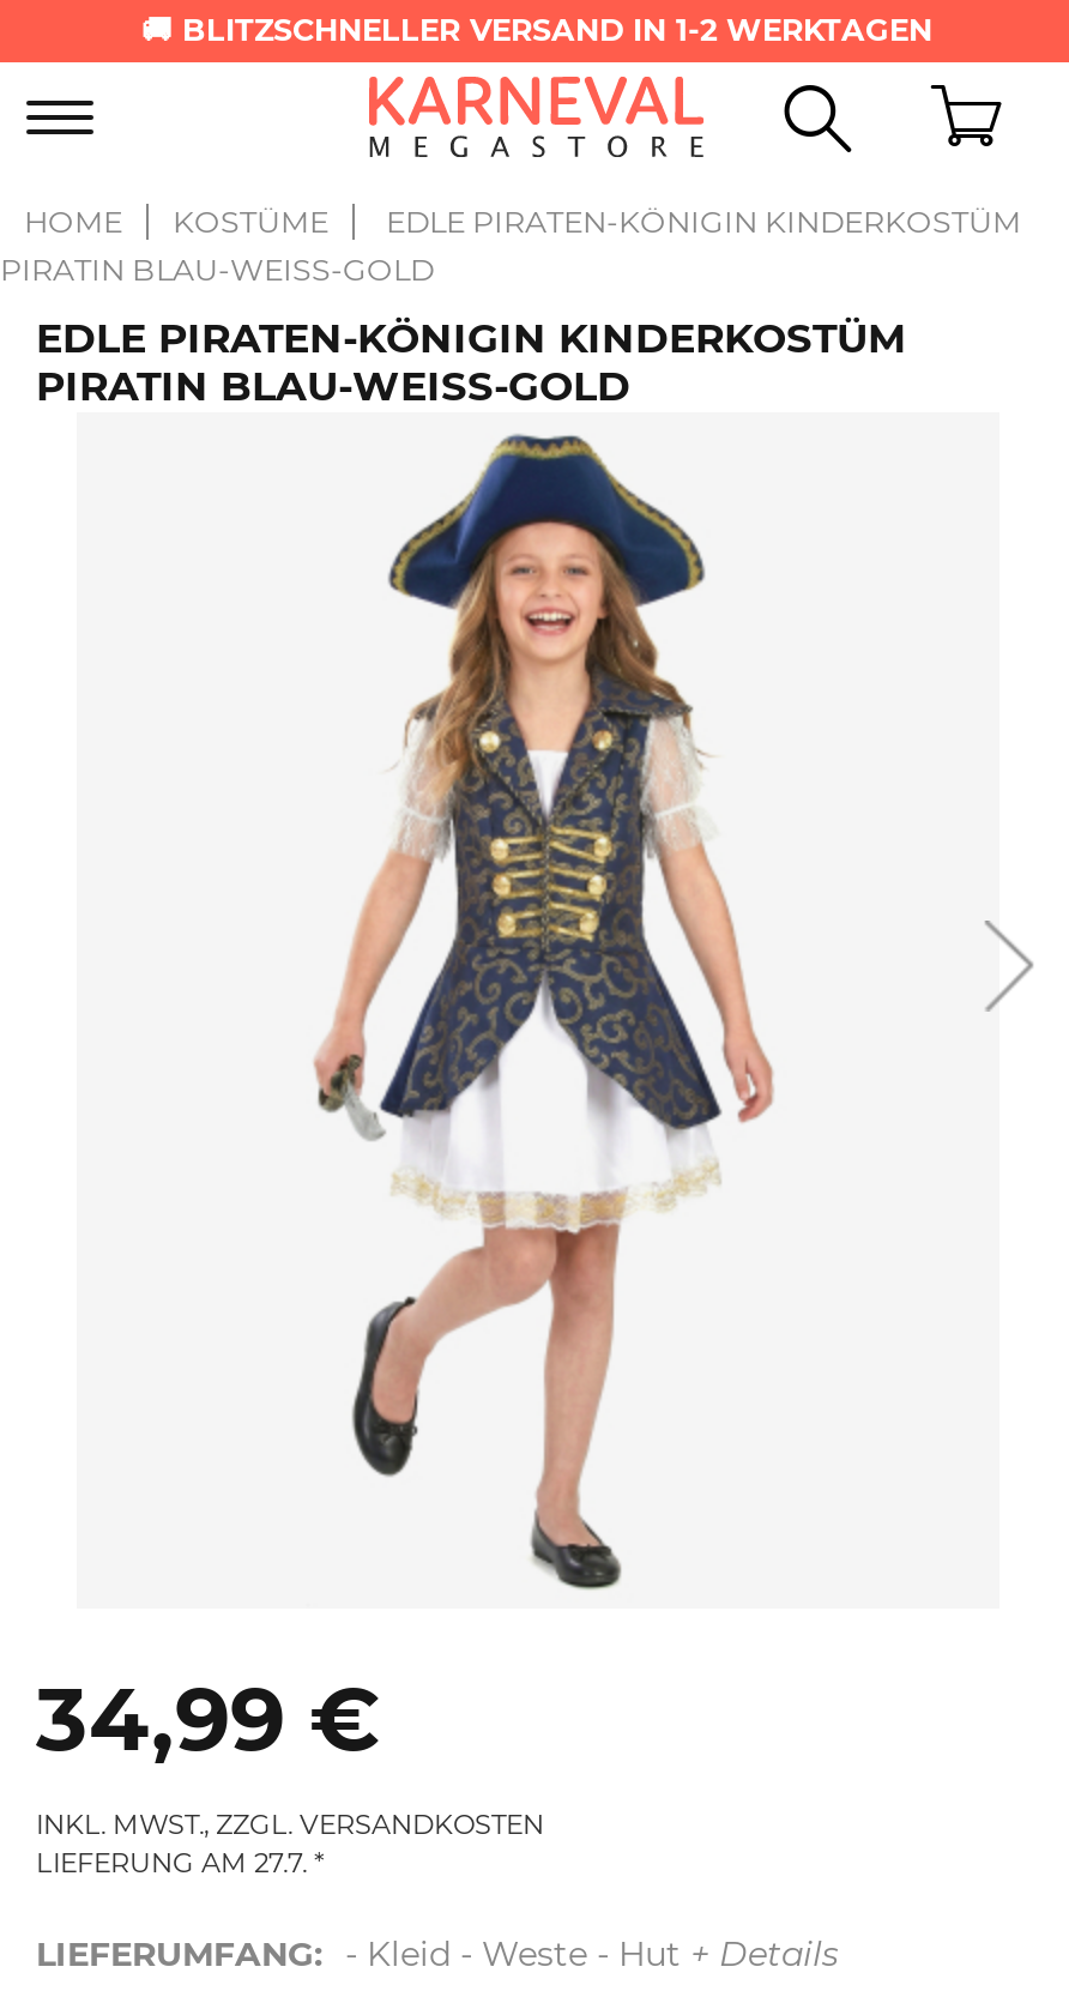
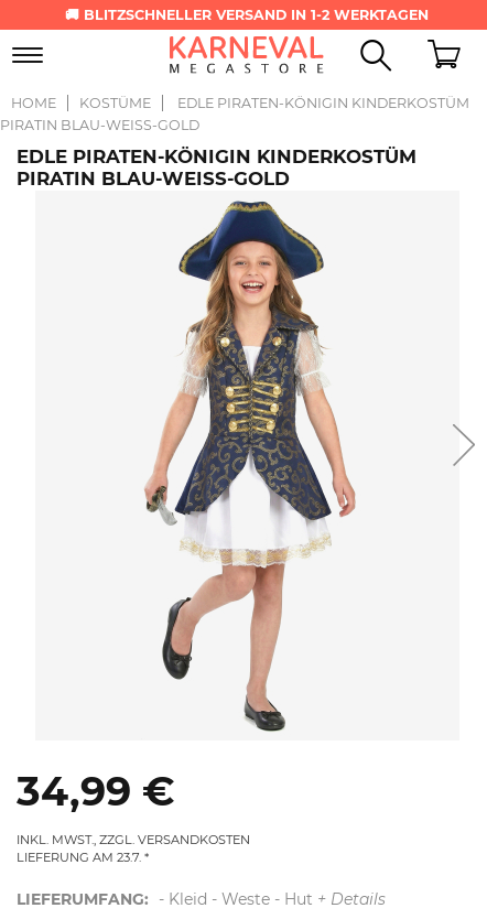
[36,1846,307,1880] LIEFERUNG AM 27.7. -> [17,850,141,865] LIEFERUNG AM 23.7.

